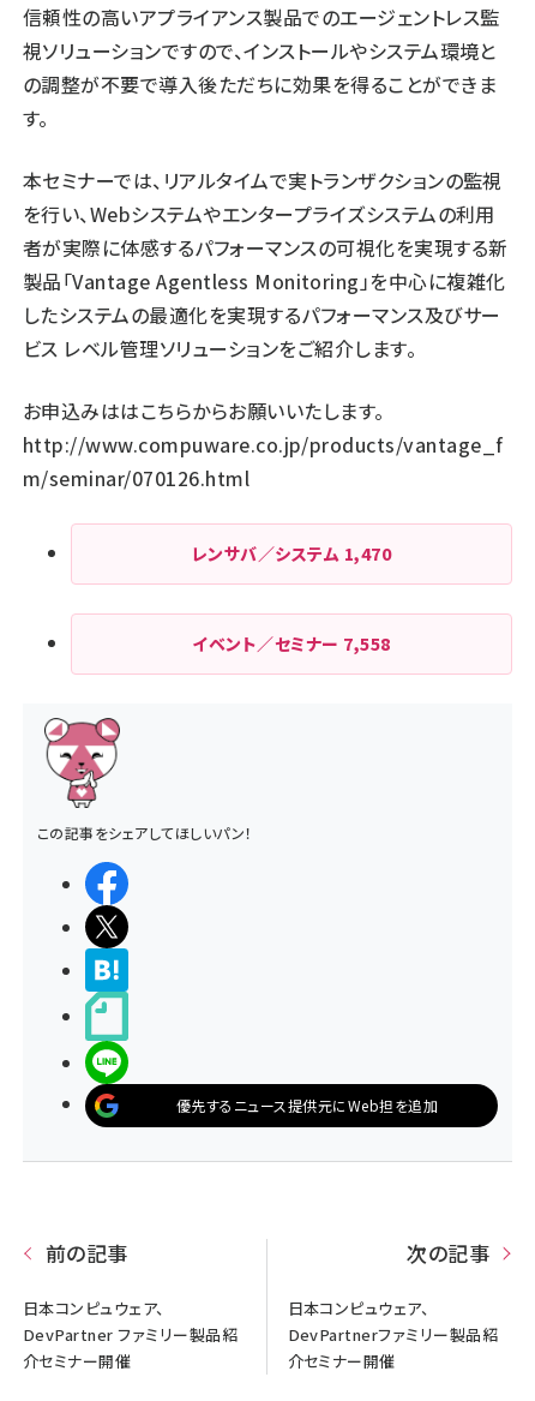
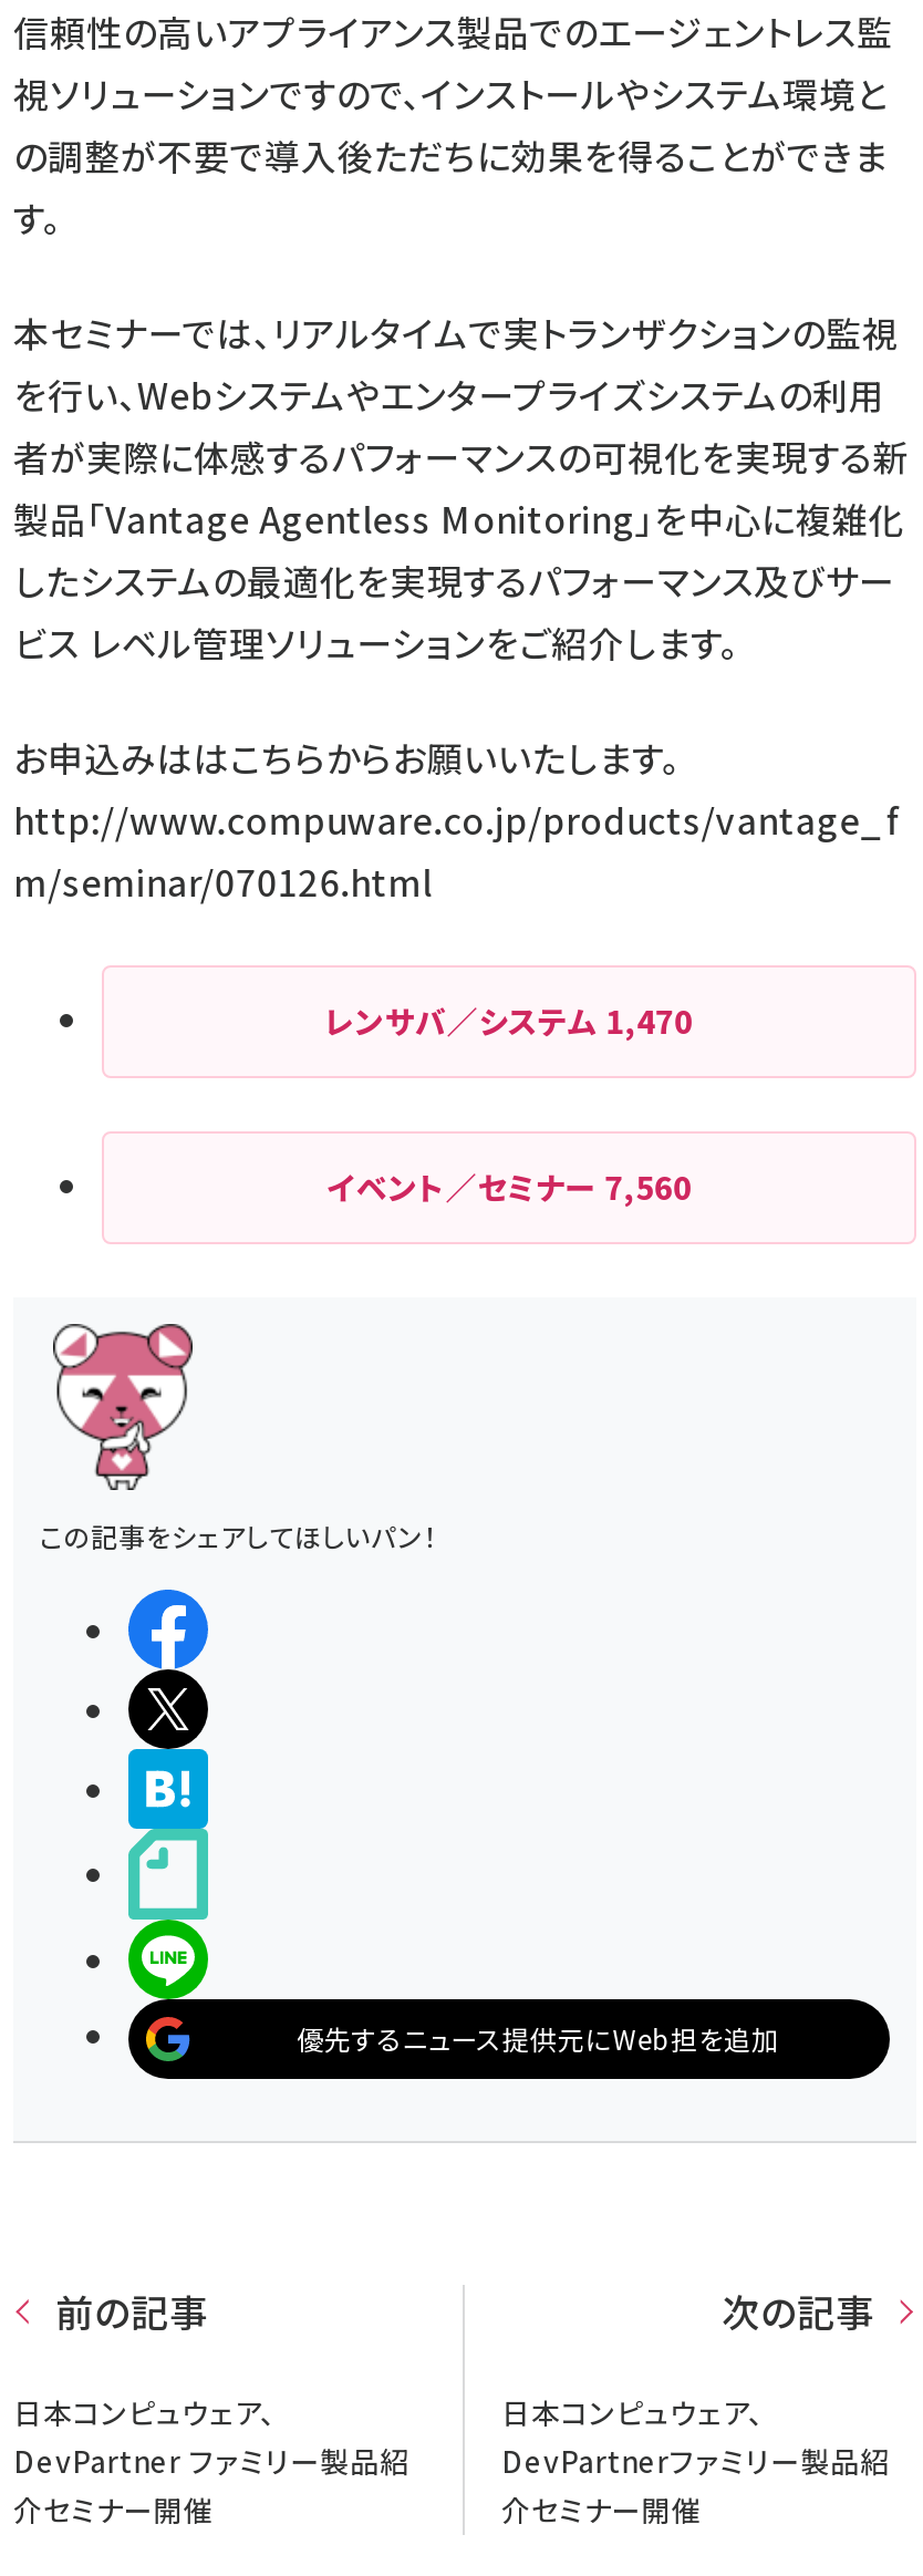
[192,631,391,655] イベント／セミナー7,558 -> [326,1165,692,1209] イベント／セミナー7,560

